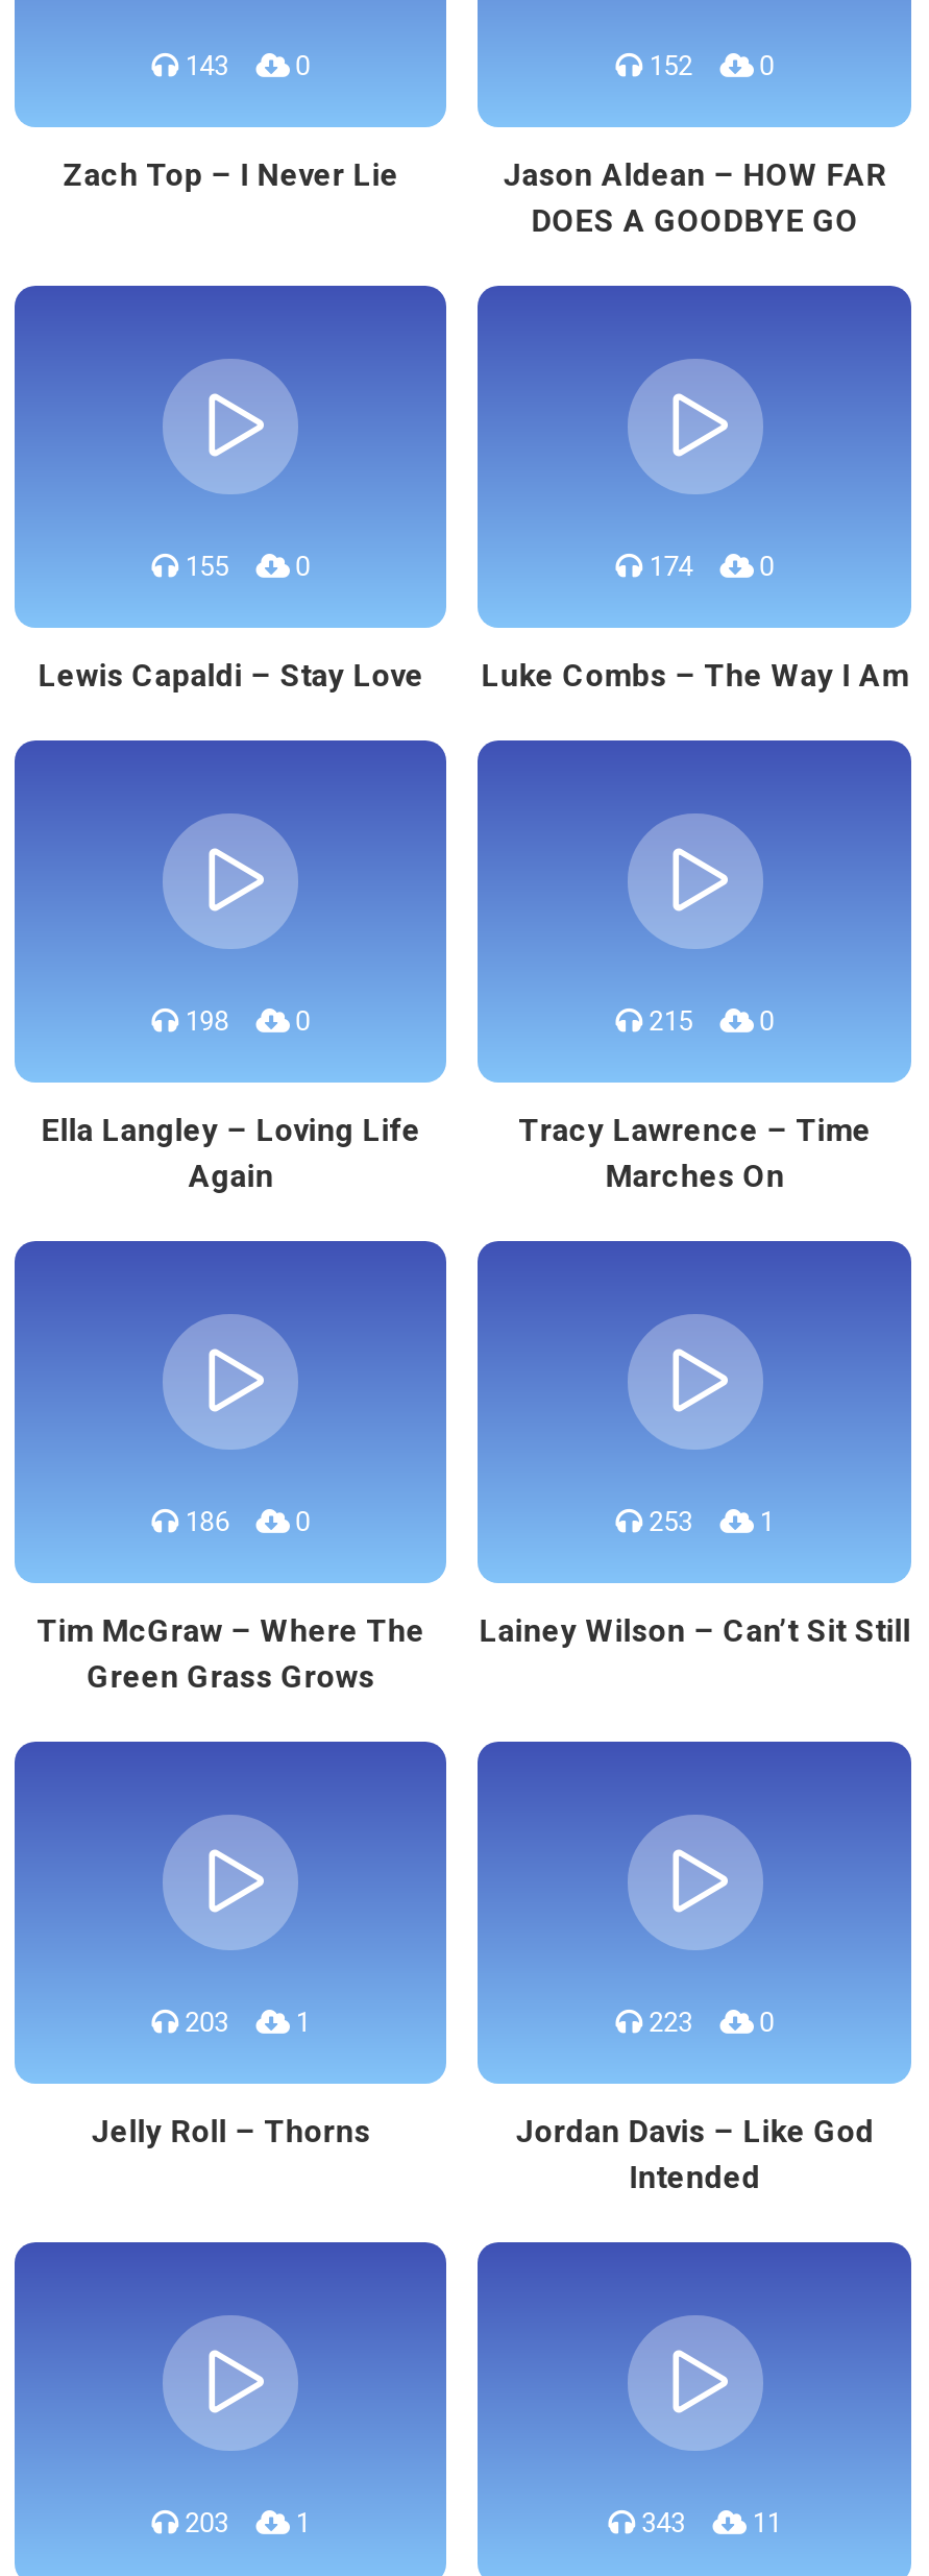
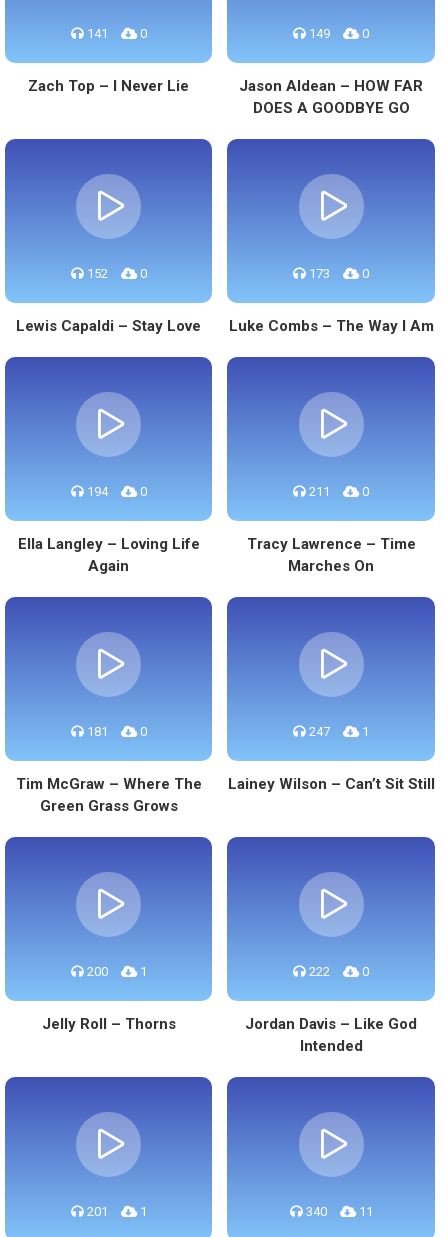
[179,50,310,81] 143 0 -> [84,26,147,41] 141 0
[643,50,774,81] 152 0 -> [306,26,369,41] 149 0
[179,551,310,582] 155 0 -> [84,266,147,281] 152 0
[643,551,774,582] 174 0 -> [306,266,369,281] 173 0
[179,1005,310,1037] 198 0 -> [84,484,147,499] 194 0
[643,1005,774,1037] 215 0 -> [306,484,369,499] 211 0
[179,1506,310,1537] 186 0 -> [84,724,147,739] 181 0
[643,1506,774,1537] 253 1 -> [306,724,369,739] 247 1
[179,2007,310,2038] 203 1 -> [84,964,147,979] 200 1
[643,2007,774,2038] 223 0 -> [306,964,369,979] 222 0
[179,2507,310,2538] 203 1 -> [84,1204,147,1219] 201 1
[636,2507,782,2538] 343 11 -> [303,1204,373,1219] 340 11

